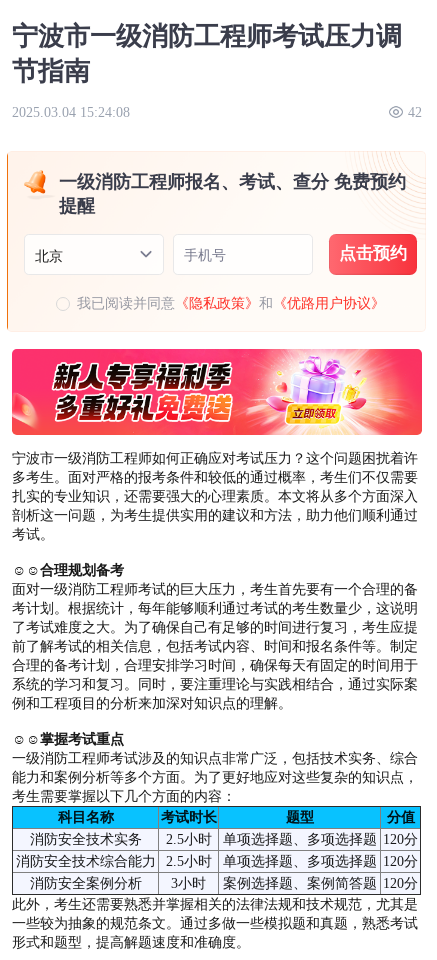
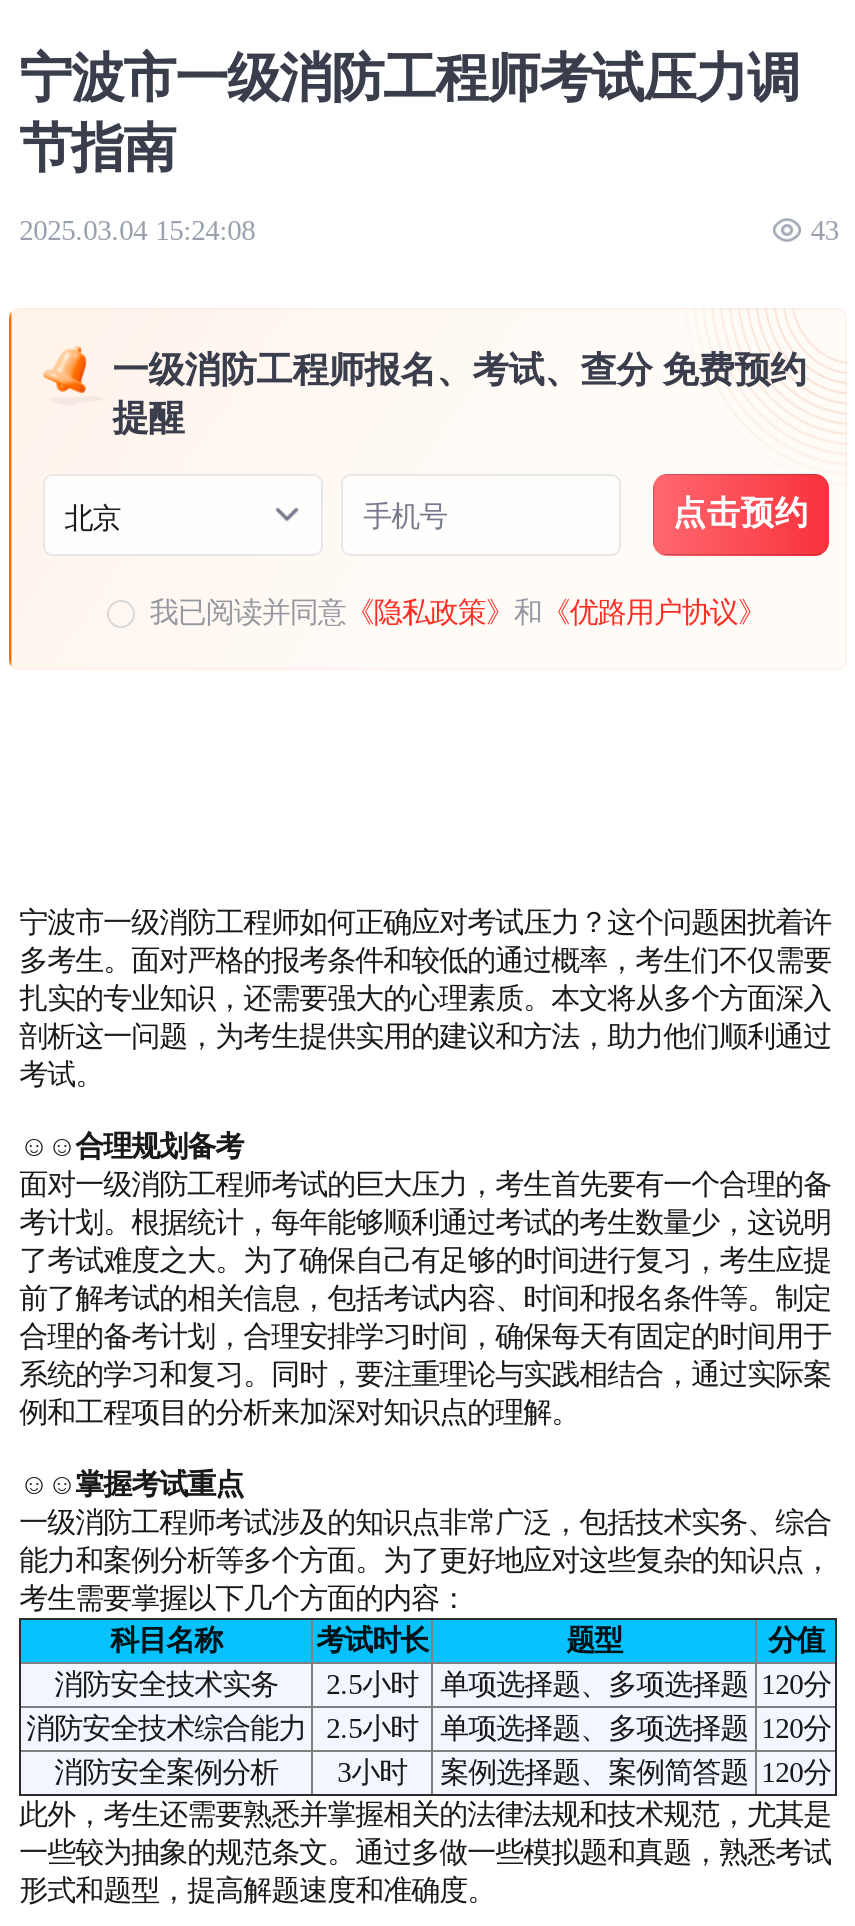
[408,104,422,120] 42 -> [811,214,839,246] 43
[11,348,423,436] [image] -> none

